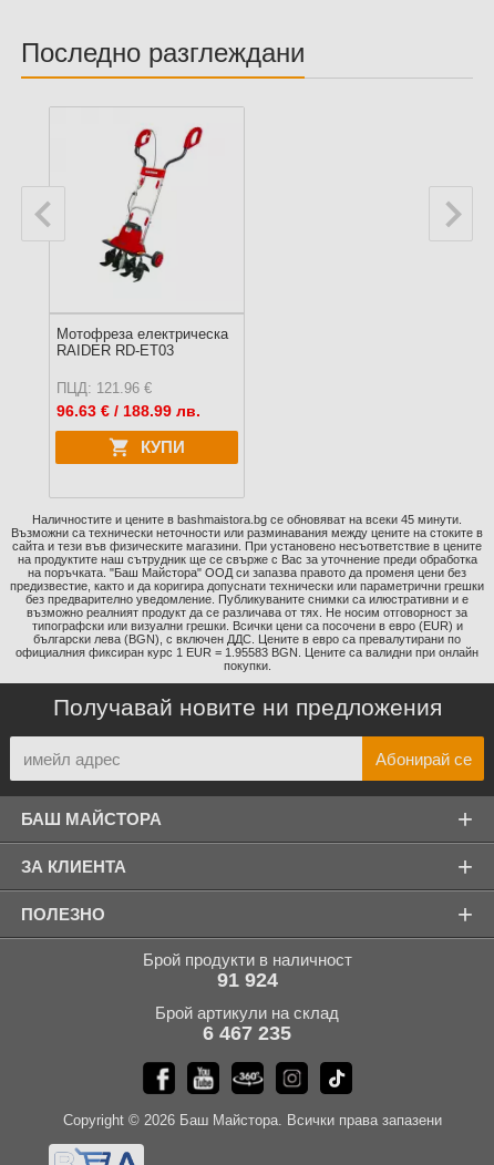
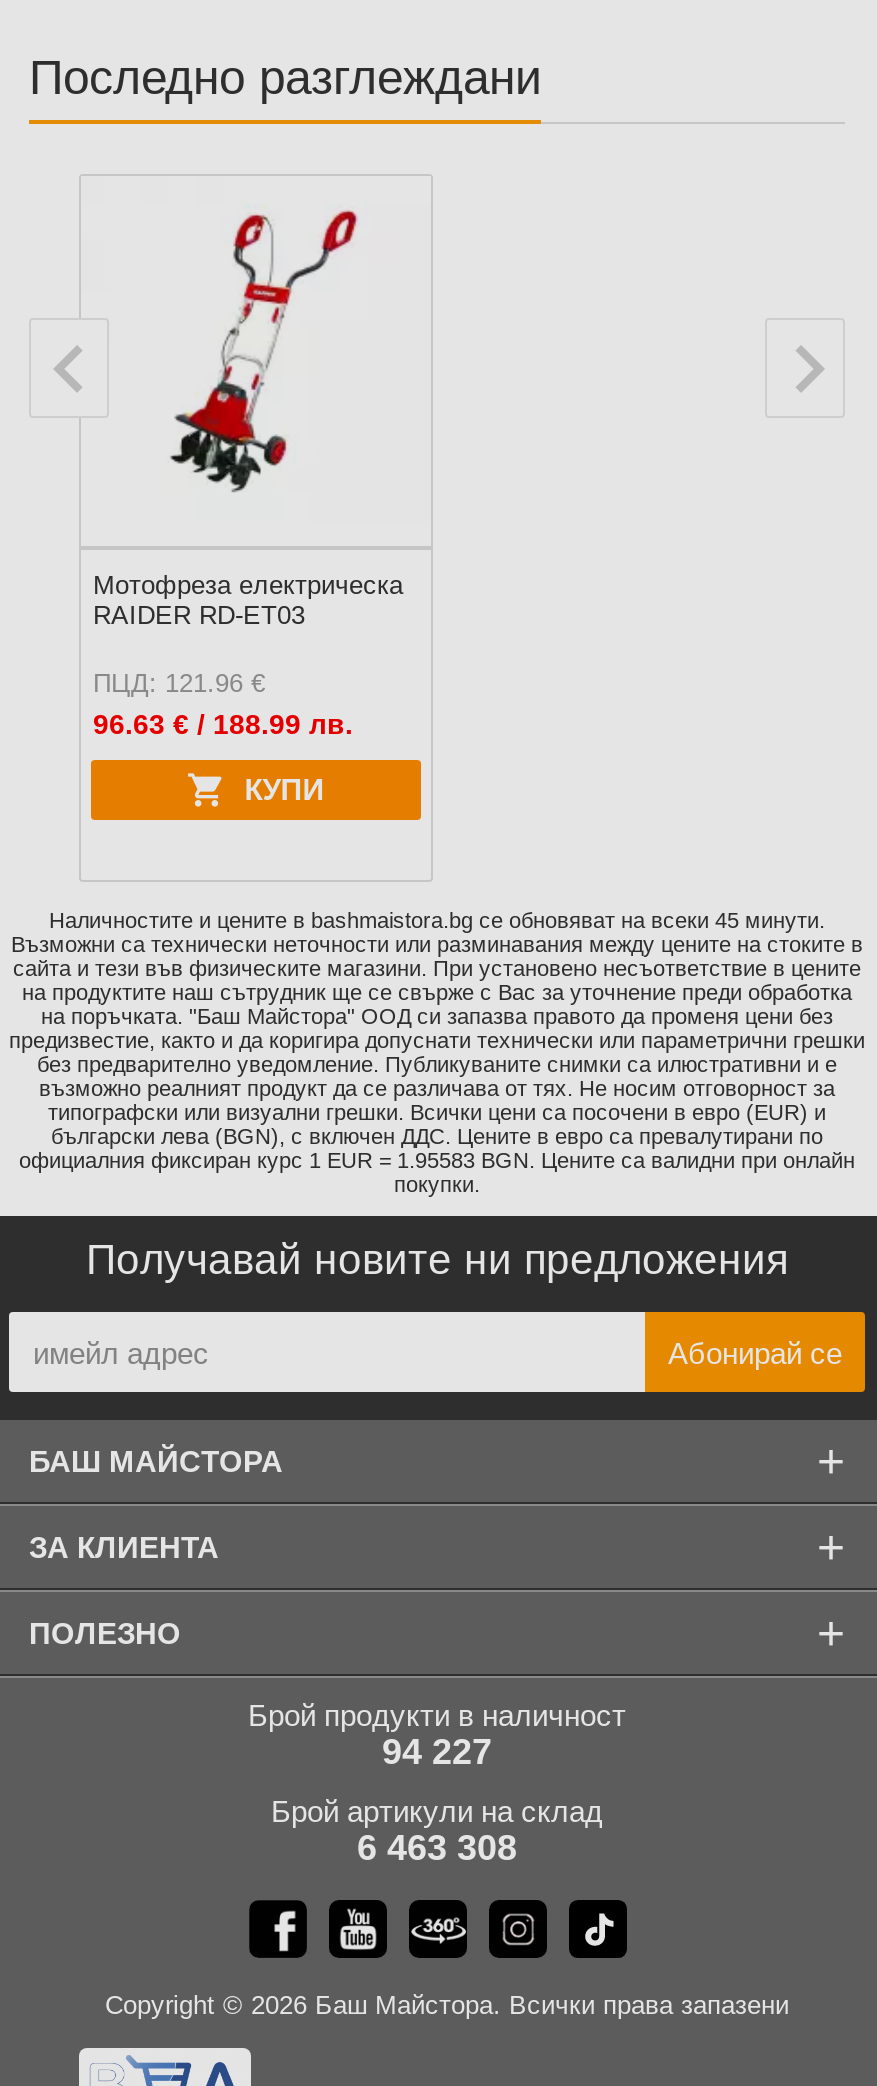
[217,969,277,991] 91 924 -> [382,1733,492,1773] 94 227
[203,1022,291,1045] 6 467 235 -> [357,1829,517,1869] 6 463 308

